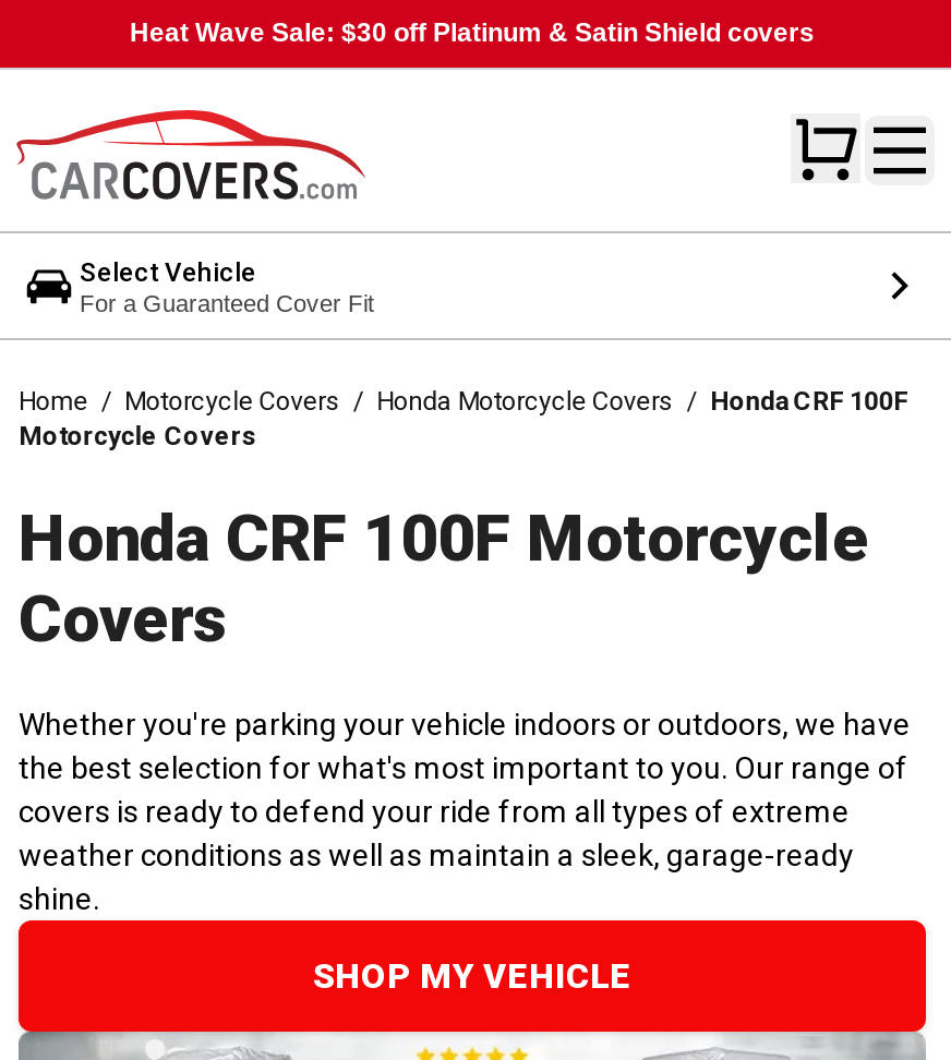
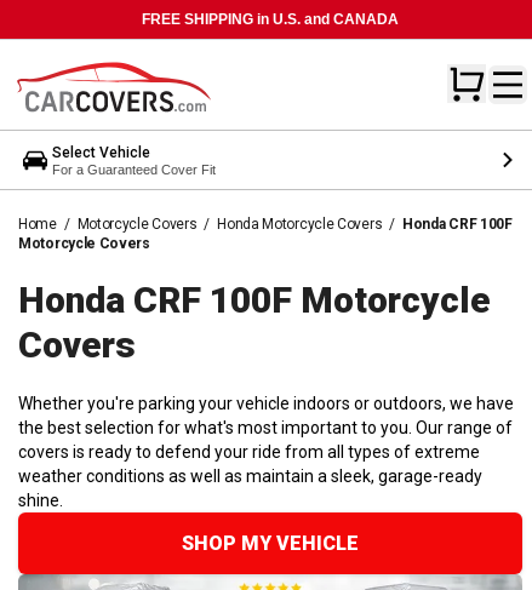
[130,17,815,48] Heat Wave Sale: $30 off Platinum & Satin Shield covers -> [142,11,399,28] FREE SHIPPING in U.S. and CANADA

